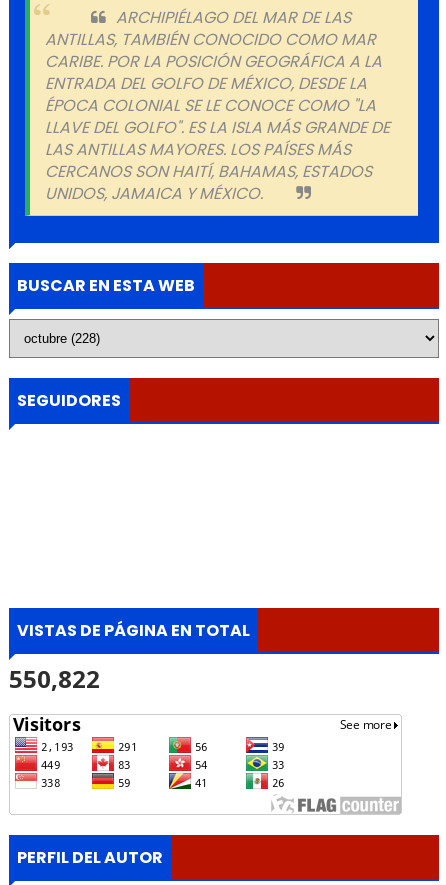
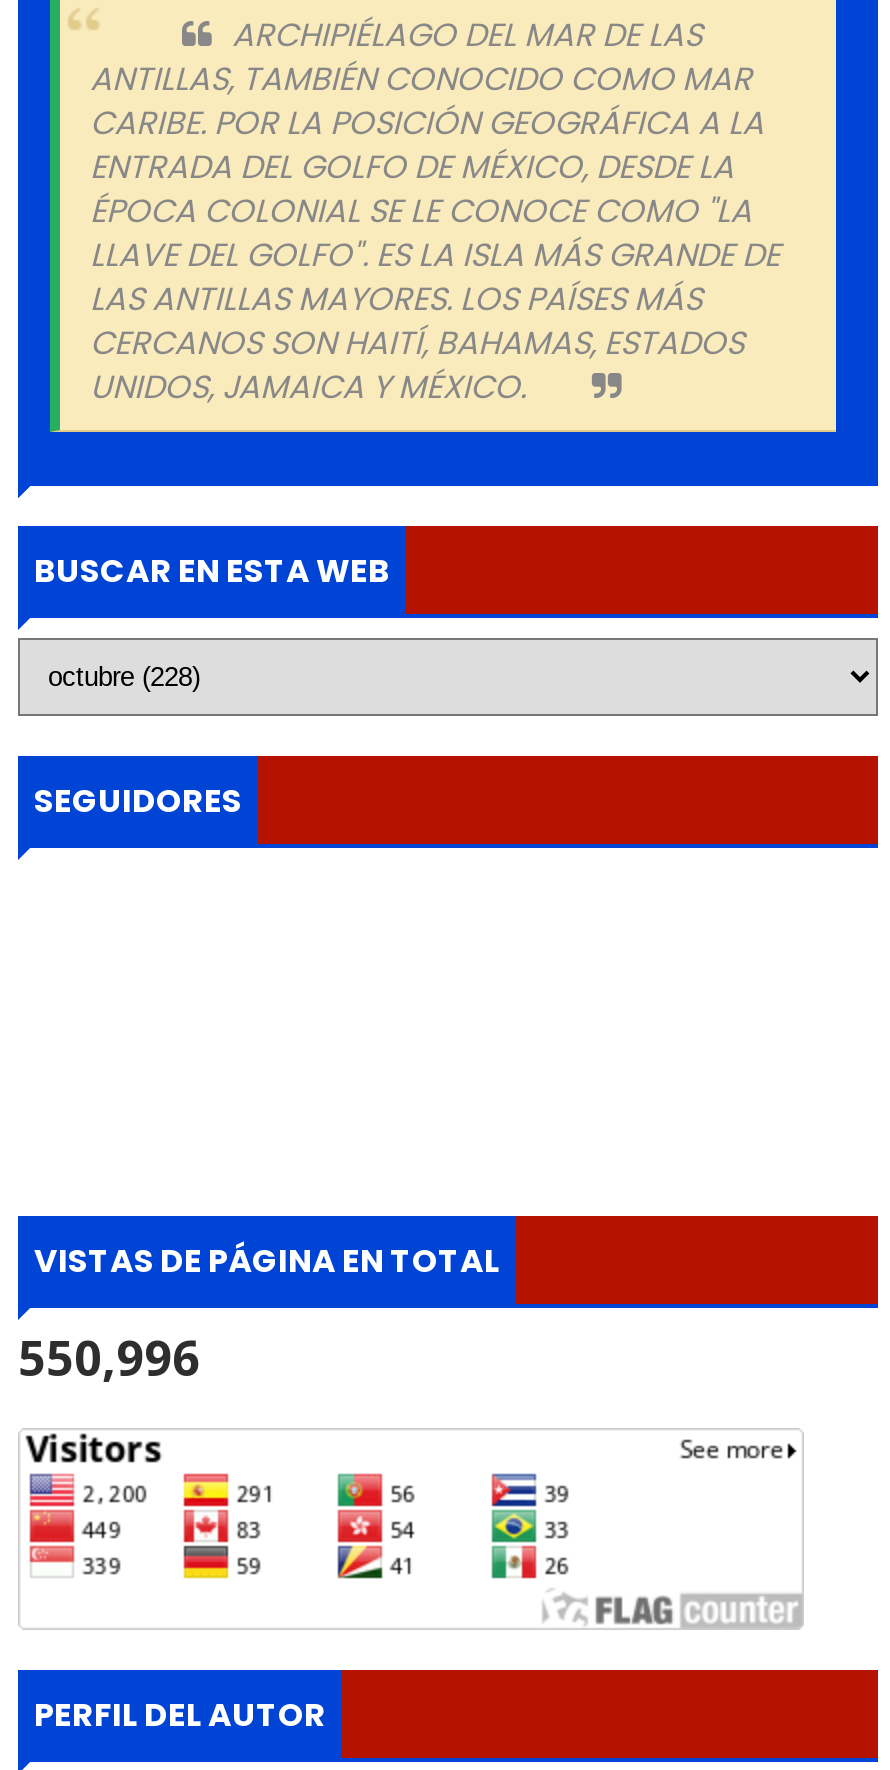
[9,662,100,695] 550,822 -> [18,1324,200,1390] 550,996

